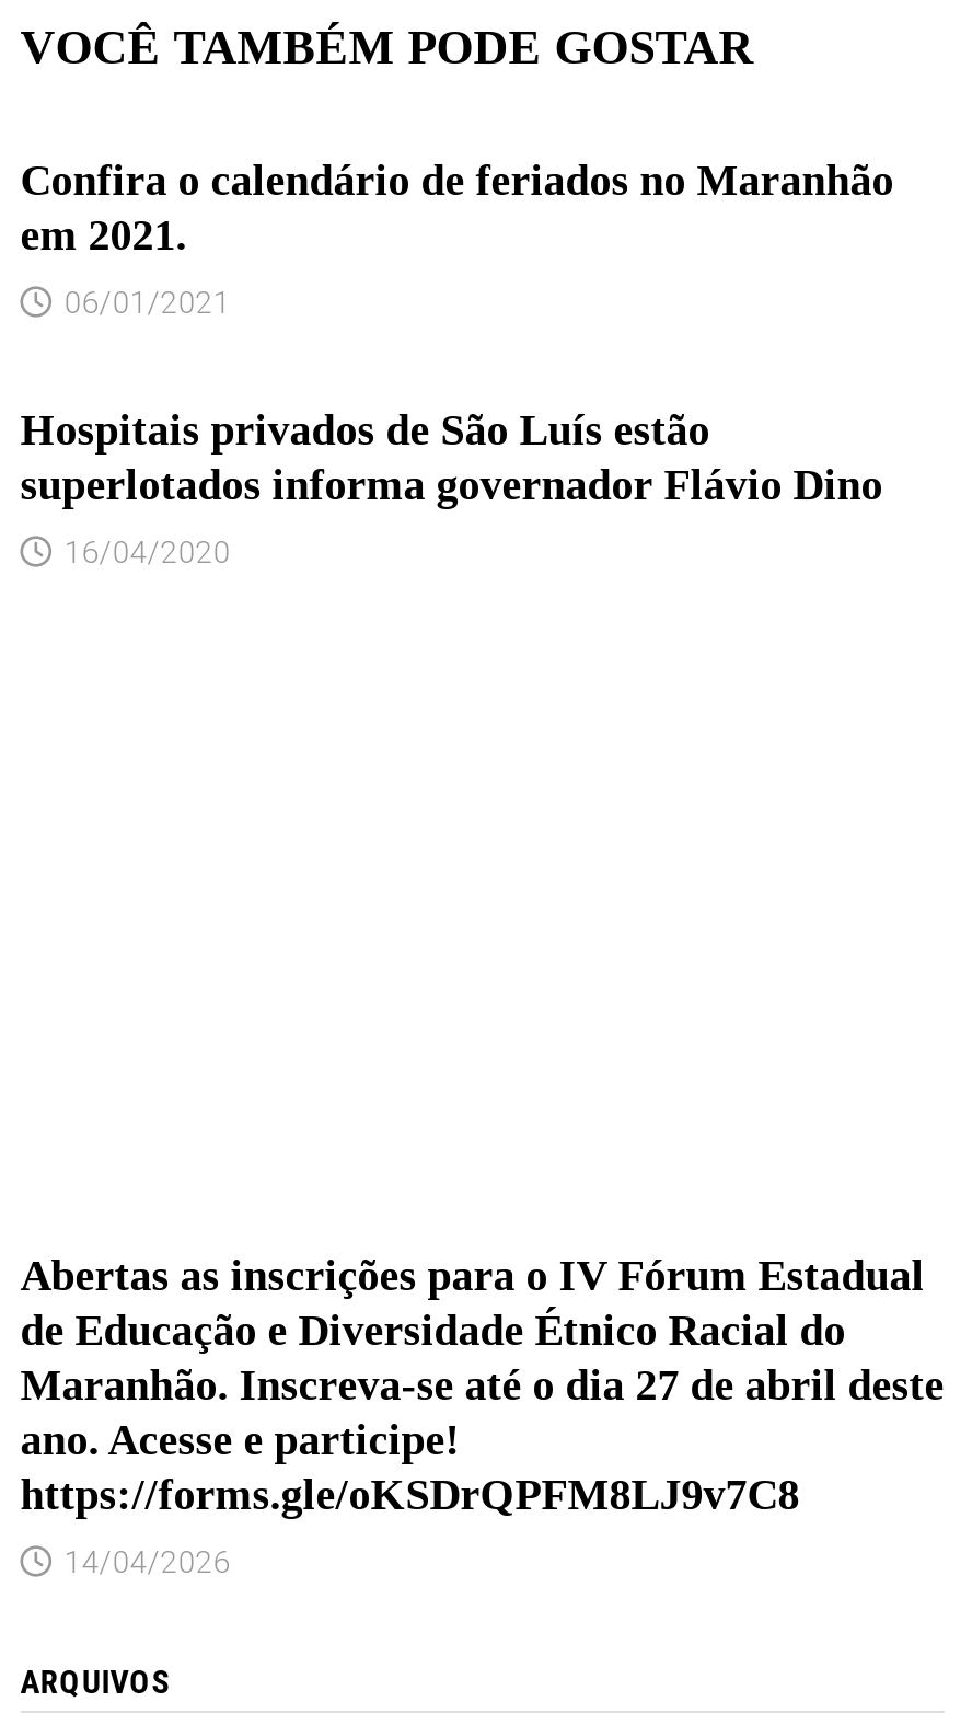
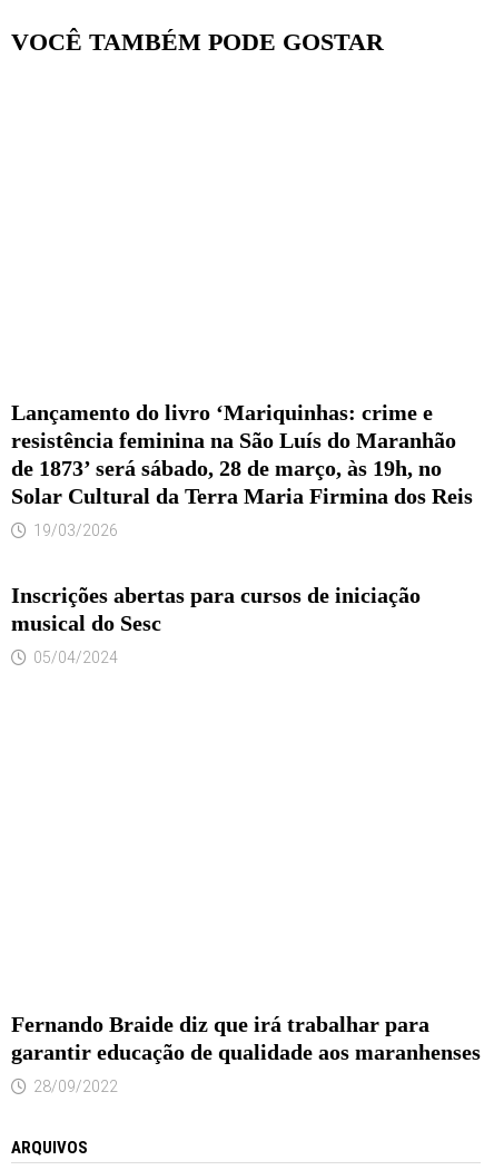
[20,156,894,259] Confira o calendário de feriados no Maranhão | em 2021. -> [11,400,473,508] Lançamento do livro ‘Mariquinhas: crime e | resistência feminina na São Luís do Maranhão | de 1873’ será sábado, 28 de março, às 19h, no | Solar Cultural da Terra Maria Firmina dos Reis
[64,286,231,321] 06/01/2021 -> [33,521,118,539] 19/03/2026
[20,406,883,509] Hospitais privados de São Luís estão | superlotados informa governador Flávio Dino -> [11,583,420,635] Inscrições abertas para cursos de iniciação | musical do Sesc
[64,535,231,570] 16/04/2020 -> [33,648,118,666] 05/04/2024
[20,1251,944,1518] Abertas as inscrições para o IV Fórum Estadual | de Educação e Diversidade Étnico Racial do | Maranhão. Inscreva-se até o dia 27 de abril deste | ano. Acesse e participe! | https://forms.gle/oKSDrQPFM8LJ9v7C8 -> [11,1012,480,1065] Fernando Braide diz que irá trabalhar para | garantir educação de qualidade aos maranhenses
[64,1544,231,1579] 14/04/2026 -> [33,1078,118,1096] 28/09/2022

